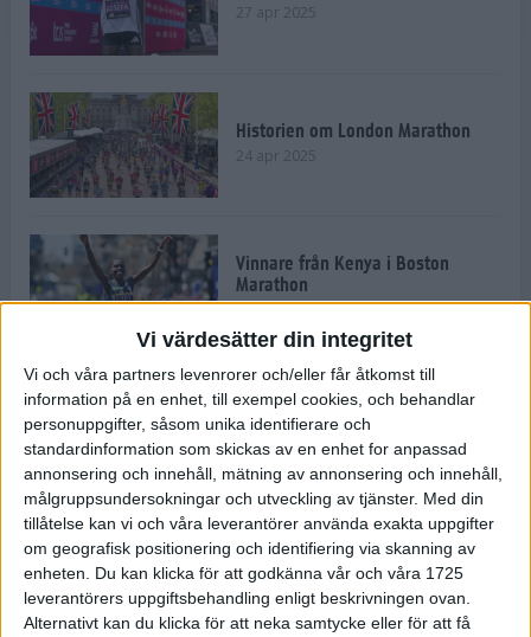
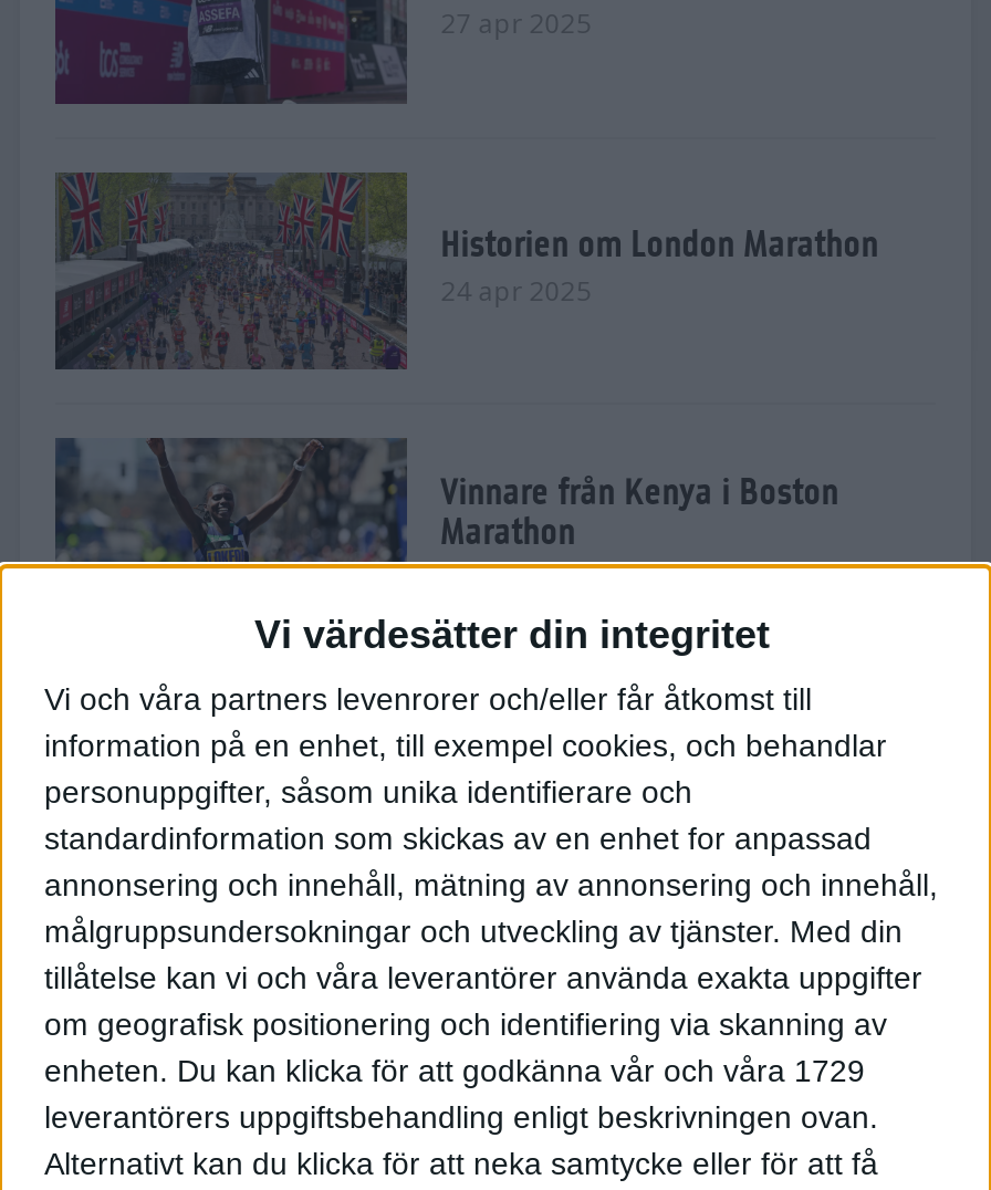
[24,564,463,583] enheten. Du kan klicka för att godkänna vår och våra 1725 -> [44,1054,865,1089] enheten. Du kan klicka för att godkänna vår och våra 1729

